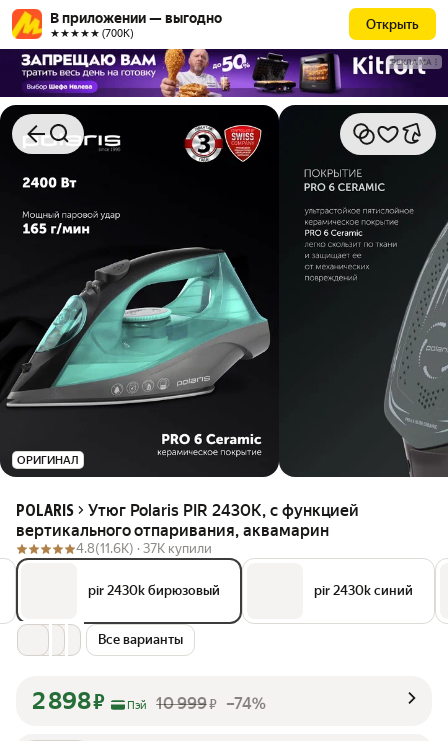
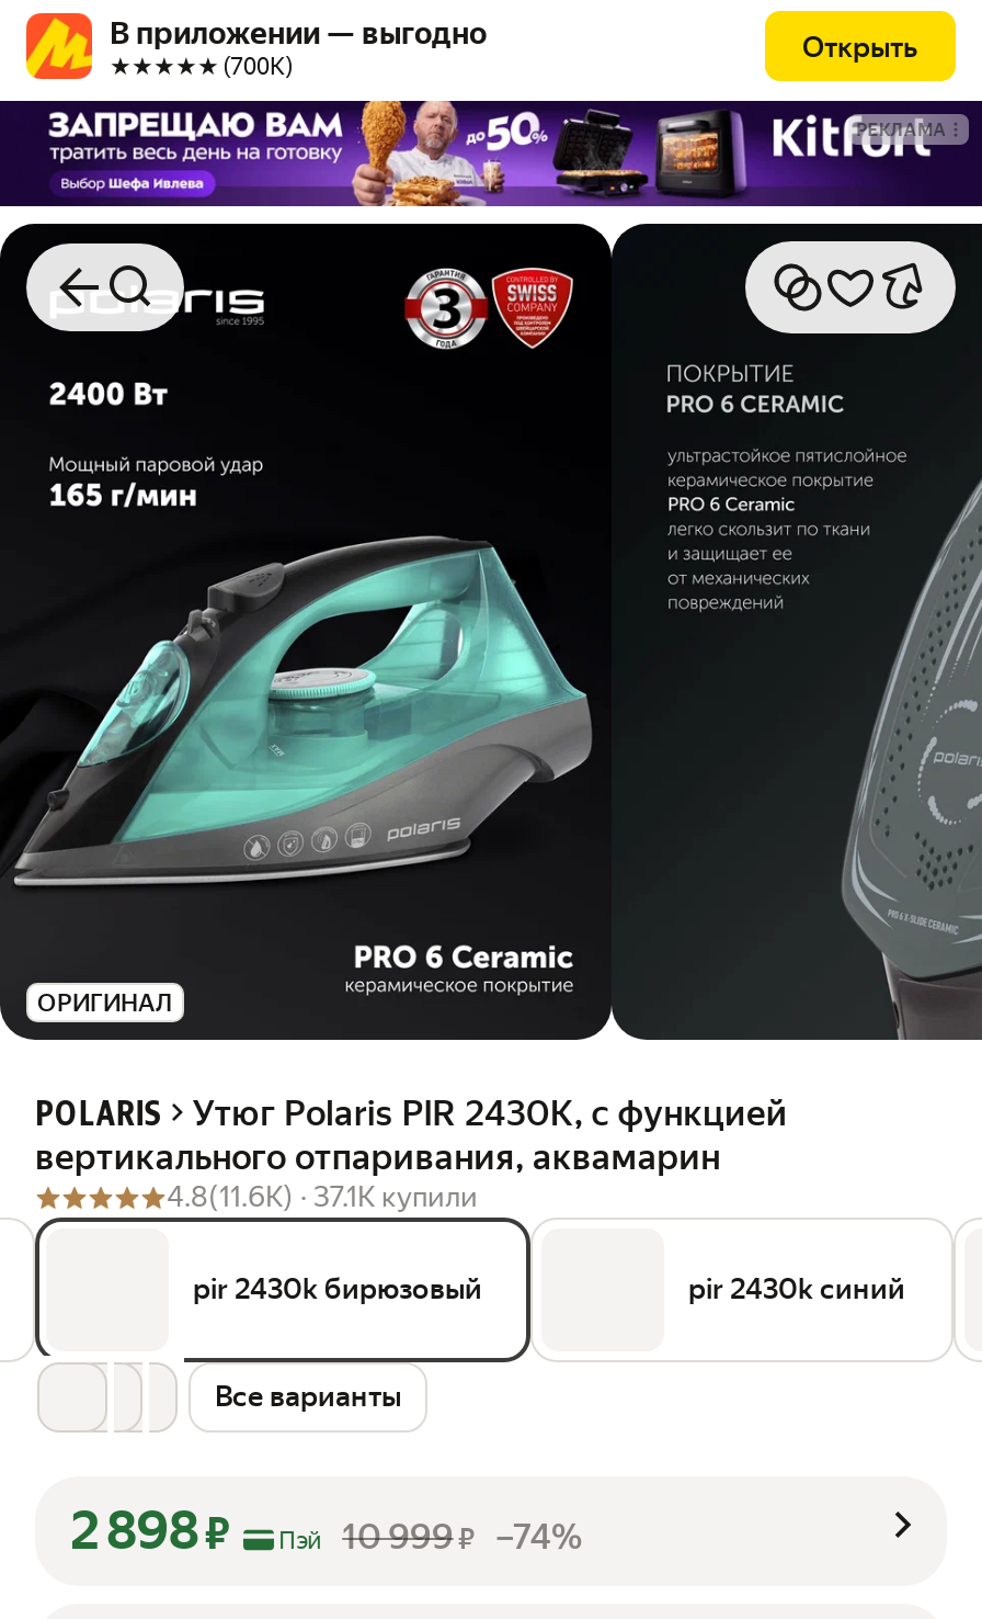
[76,541,212,556] 4.8(11.6K) · 37K купили -> [167,1180,478,1213] 4.8(11.6K) · 37.1K купили

